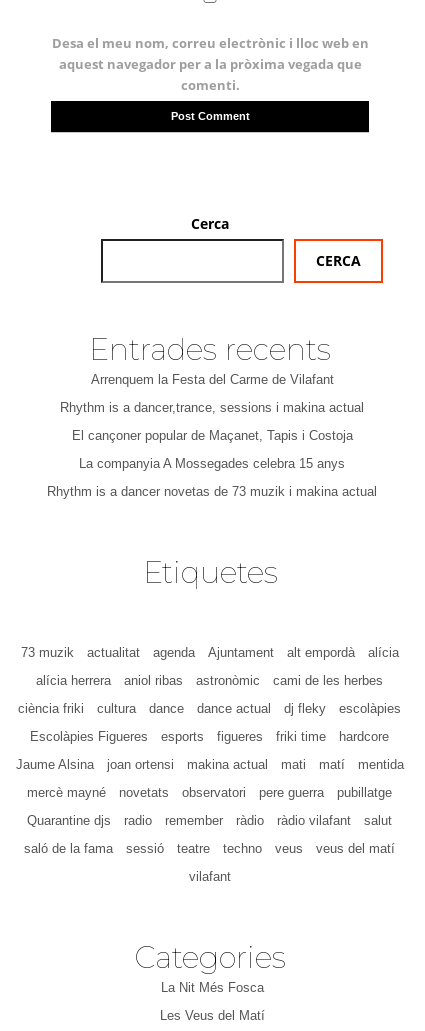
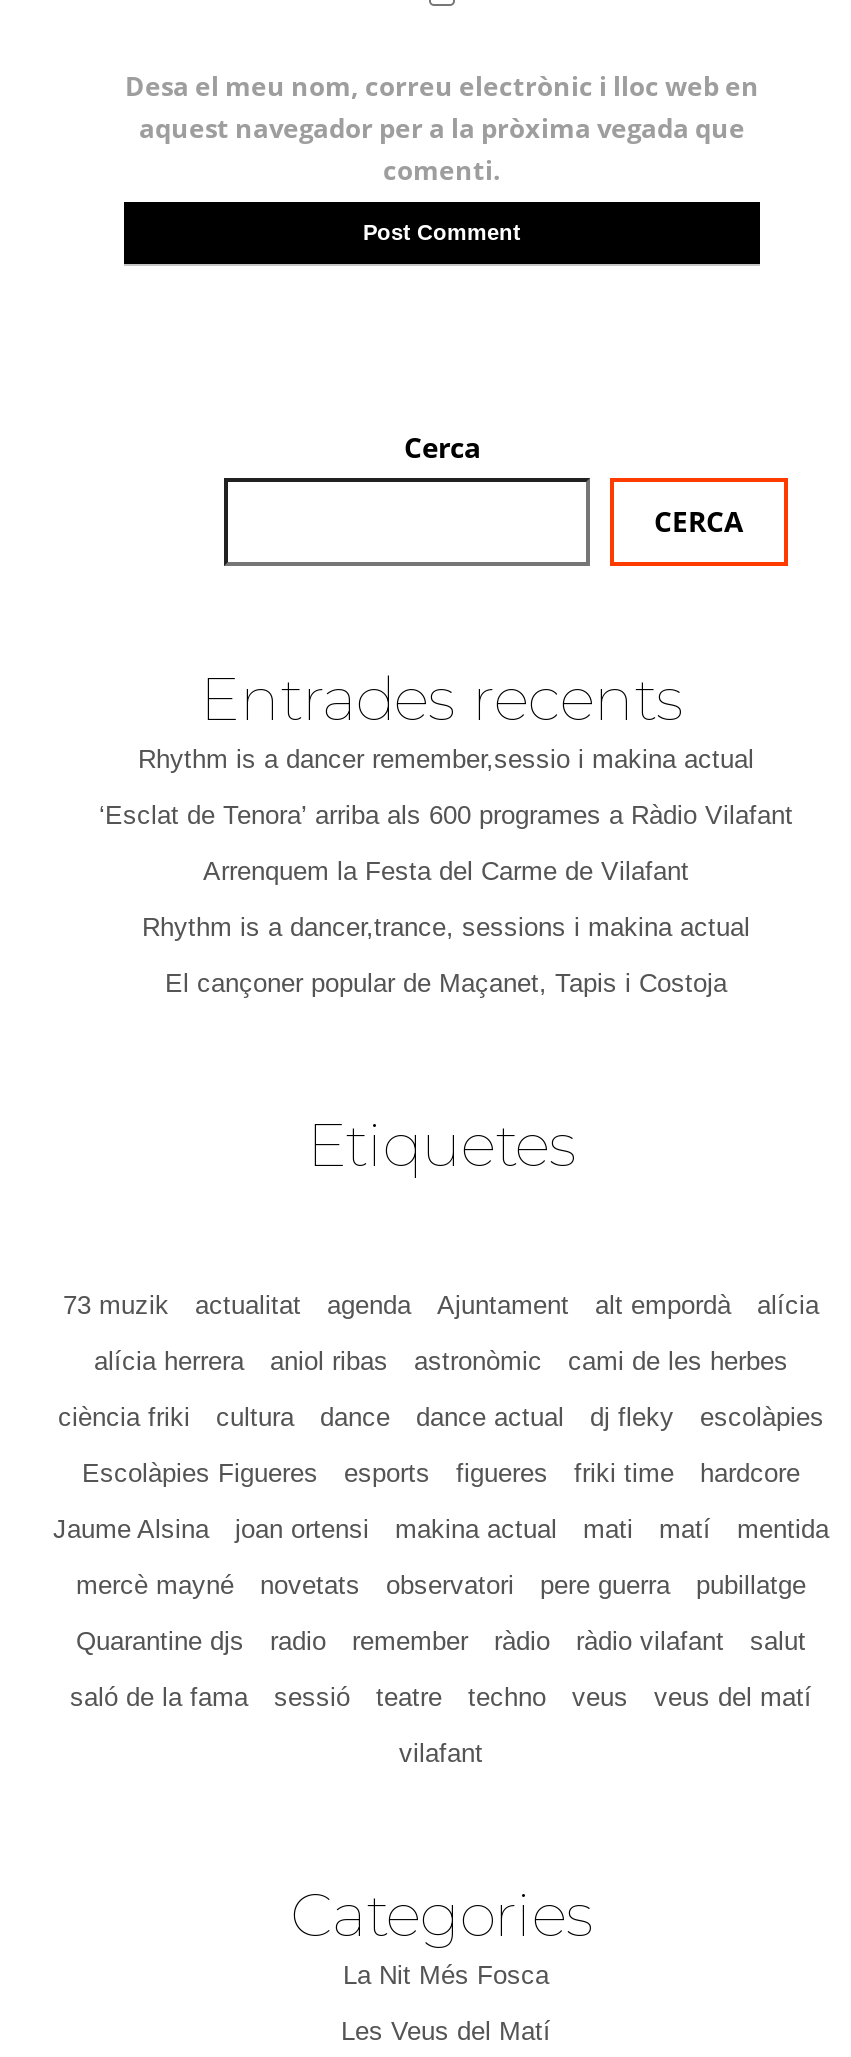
none -> [99,744,793,830] Rhythm is a dancer remember,sessio i makina actual | ‘Esclat de Tenora’ arriba als 600 programes a Ràdio Vilafant
moved [60,372,364,443] -> [142,856,750,998]: Arrenquem la Festa del Carme de Vilafant | Rhythm is a dancer,trance, sessions i makina actual | El cançoner popular de Maçanet, Tapis i Costoja
[47,456,377,499] La companyia A Mossegades celebra 15 anys | Rhythm is a dancer novetas de 73 muzik i makina actual -> none

